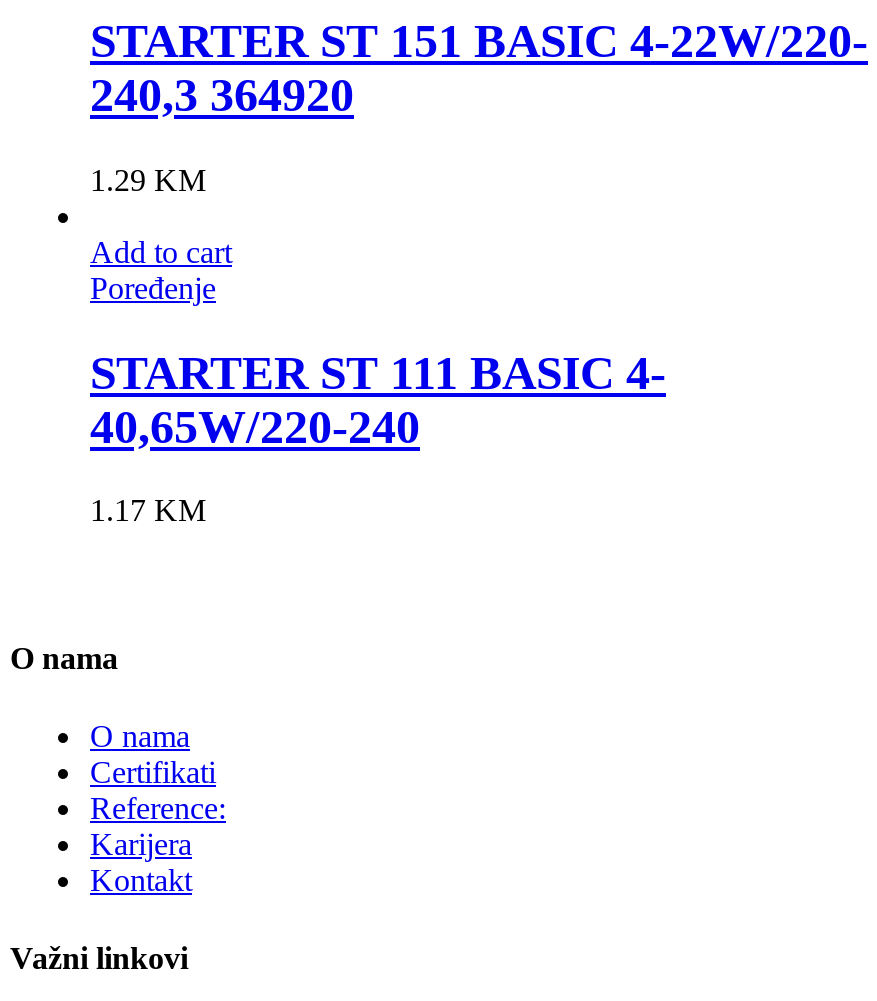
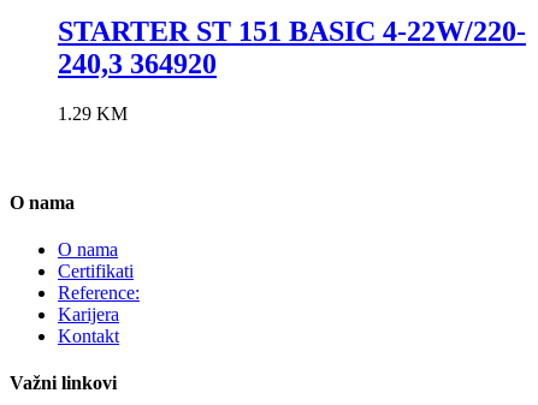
[90,234,666,527] Add to cart | Poređenje | STARTER ST 111 BASIC 4- | 40,65W/220-240 | 1.17 KM -> none

